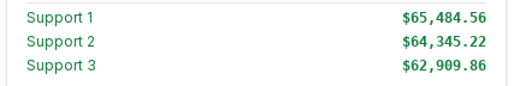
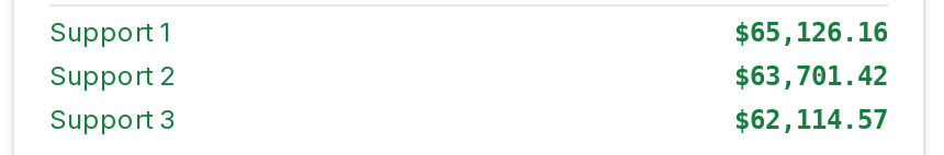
[402,10,486,26] $65,484.56 -> [734,17,888,48] $65,126.16
[402,33,486,50] $64,345.22 -> [734,61,888,92] $63,701.42
[402,57,486,74] $62,909.86 -> [734,105,888,135] $62,114.57

